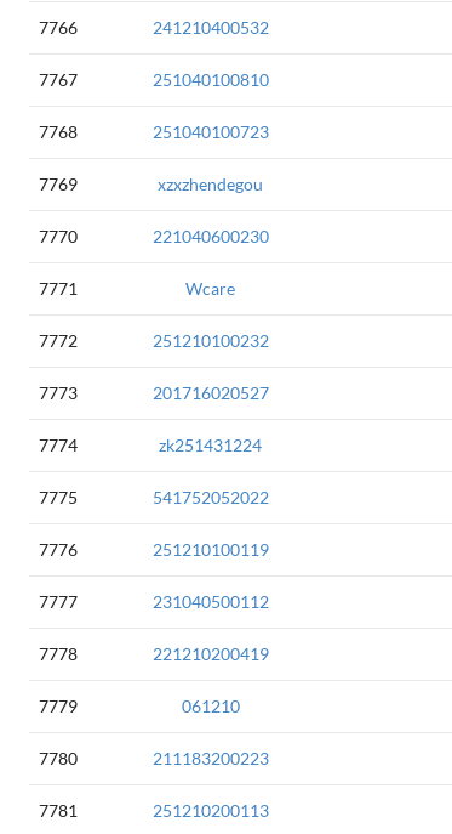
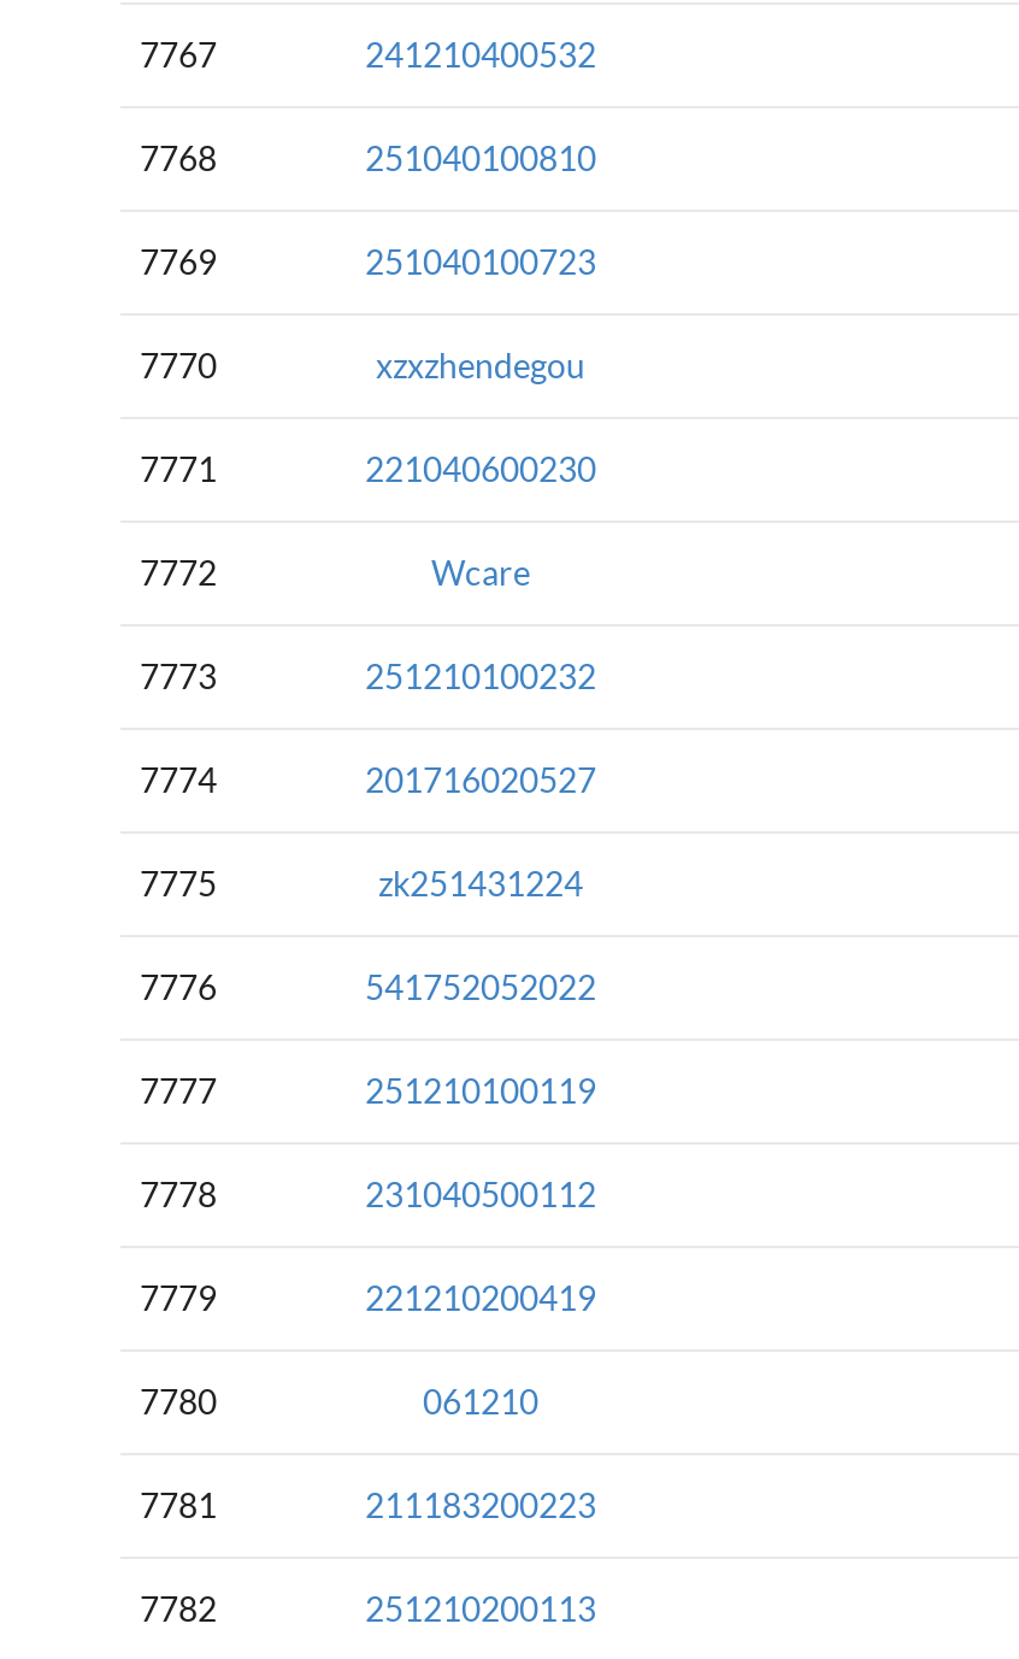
[39,17,78,38] 7766 -> [140,33,217,74] 7767
[39,69,78,90] 7767 -> [140,137,217,178] 7768
[39,121,78,142] 7768 -> [140,241,217,282] 7769
[39,173,78,194] 7769 -> [140,344,217,385] 7770
[39,226,78,246] 7770 -> [140,448,217,489] 7771
[39,278,78,299] 7771 -> [140,552,217,593] 7772
[39,330,78,351] 7772 -> [140,655,217,696] 7773
[39,382,78,403] 7773 -> [140,759,217,800] 7774
[39,434,78,455] 7774 -> [140,862,217,903] 7775
[39,487,78,507] 7775 -> [140,966,217,1007] 7776
[39,539,78,560] 7776 -> [140,1070,217,1111] 7777
[39,591,78,612] 7777 -> [140,1173,217,1214] 7778
[39,643,78,664] 7778 -> [140,1277,217,1318] 7779
[39,695,78,716] 7779 -> [140,1380,217,1421] 7780
[39,748,78,768] 7780 -> [140,1484,217,1525] 7781
[39,800,78,821] 7781 -> [140,1588,217,1629] 7782

